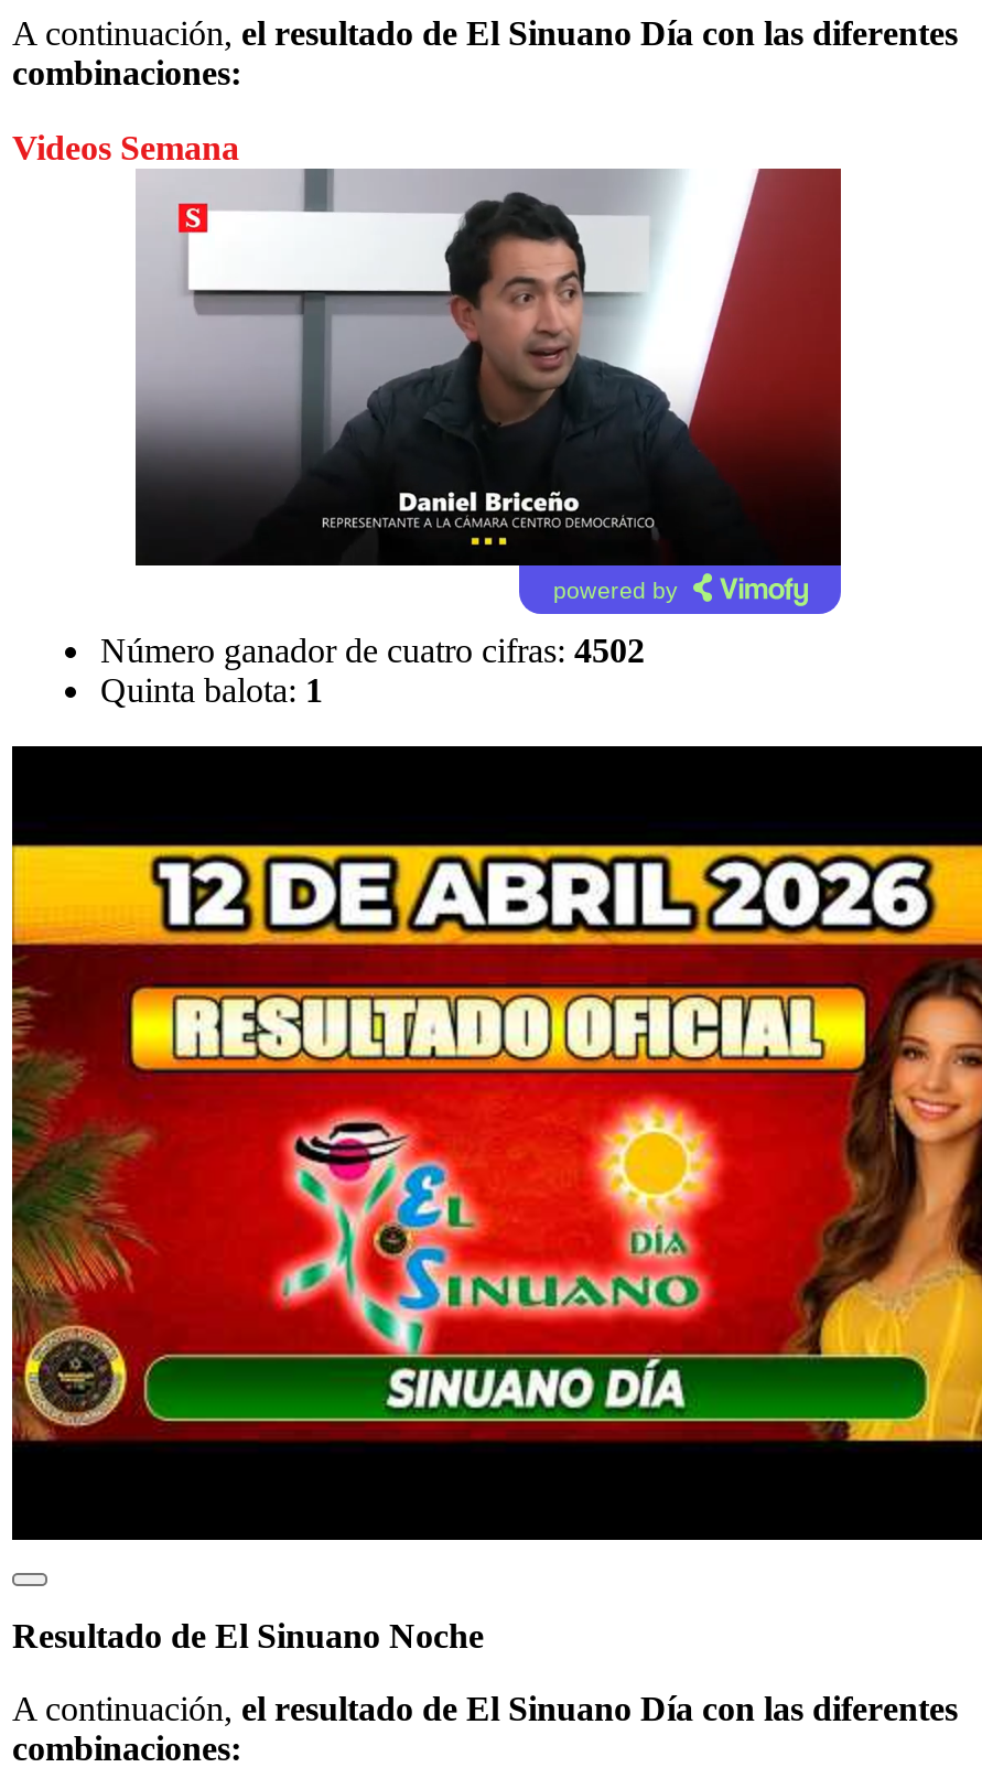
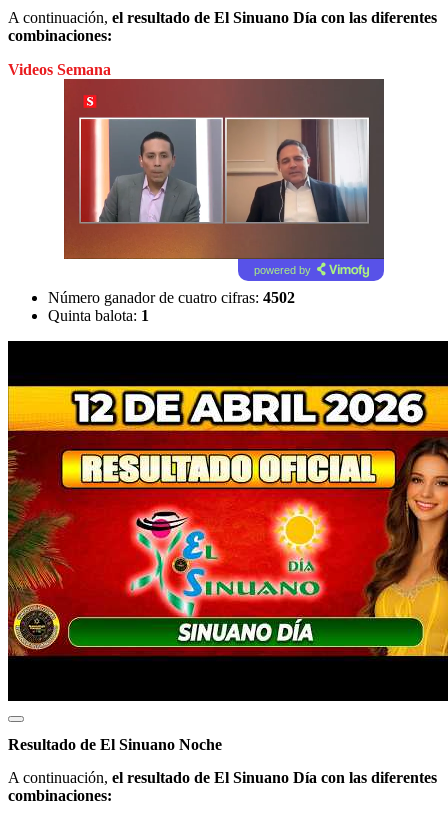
[133,169,841,568] [image] -> [63,78,384,260] [image]

